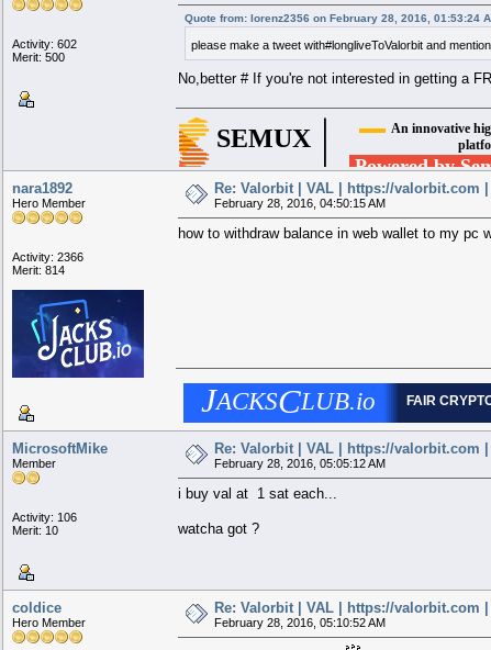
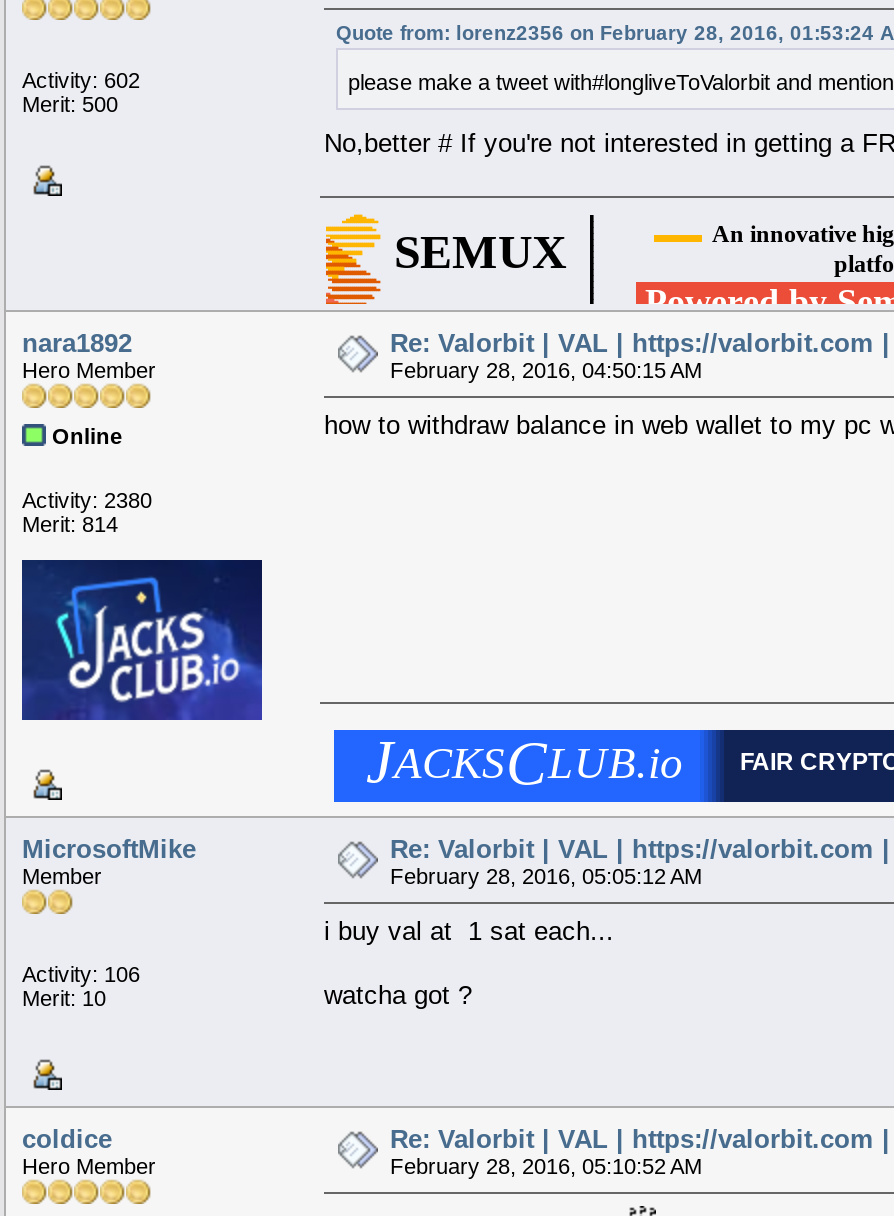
[12,250,83,263] Activity: 2366 -> [22,423,152,511] Online | Activity: 2380

